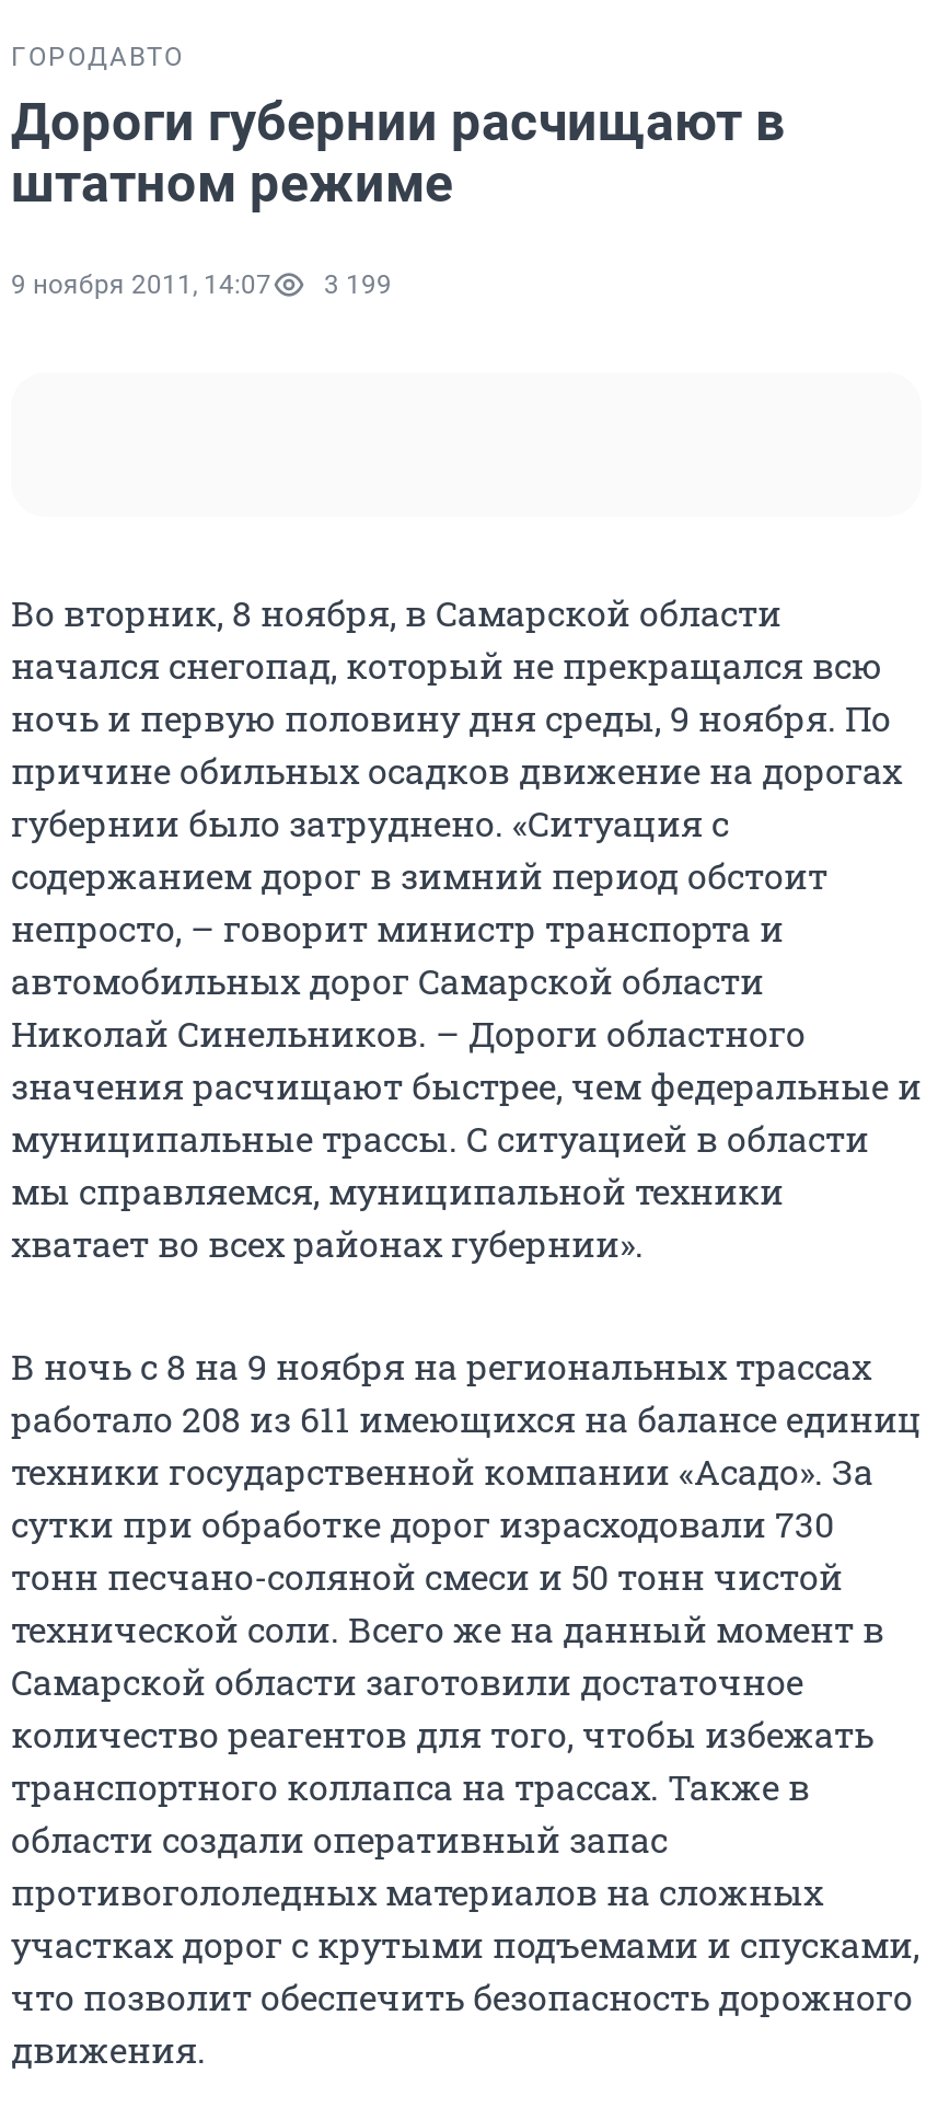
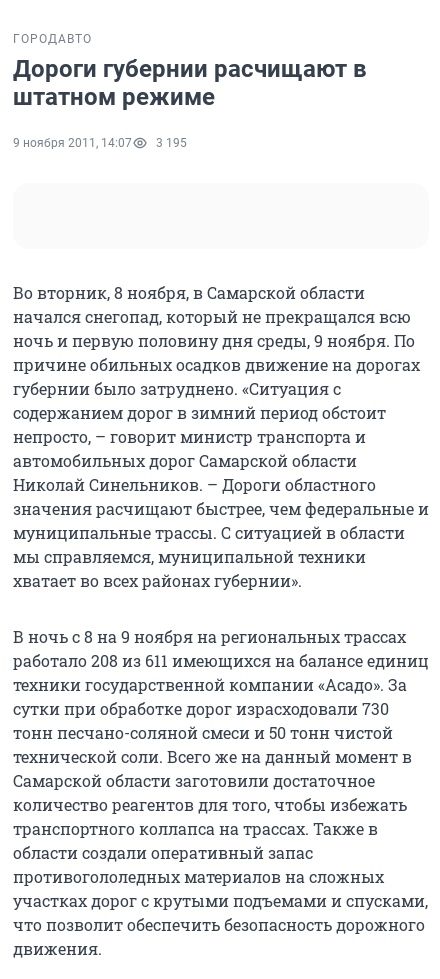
[11,270,392,300] 9 ноября 2011, 14:07 3 199 -> [13,136,187,150] 9 ноября 2011, 14:07 3 195

